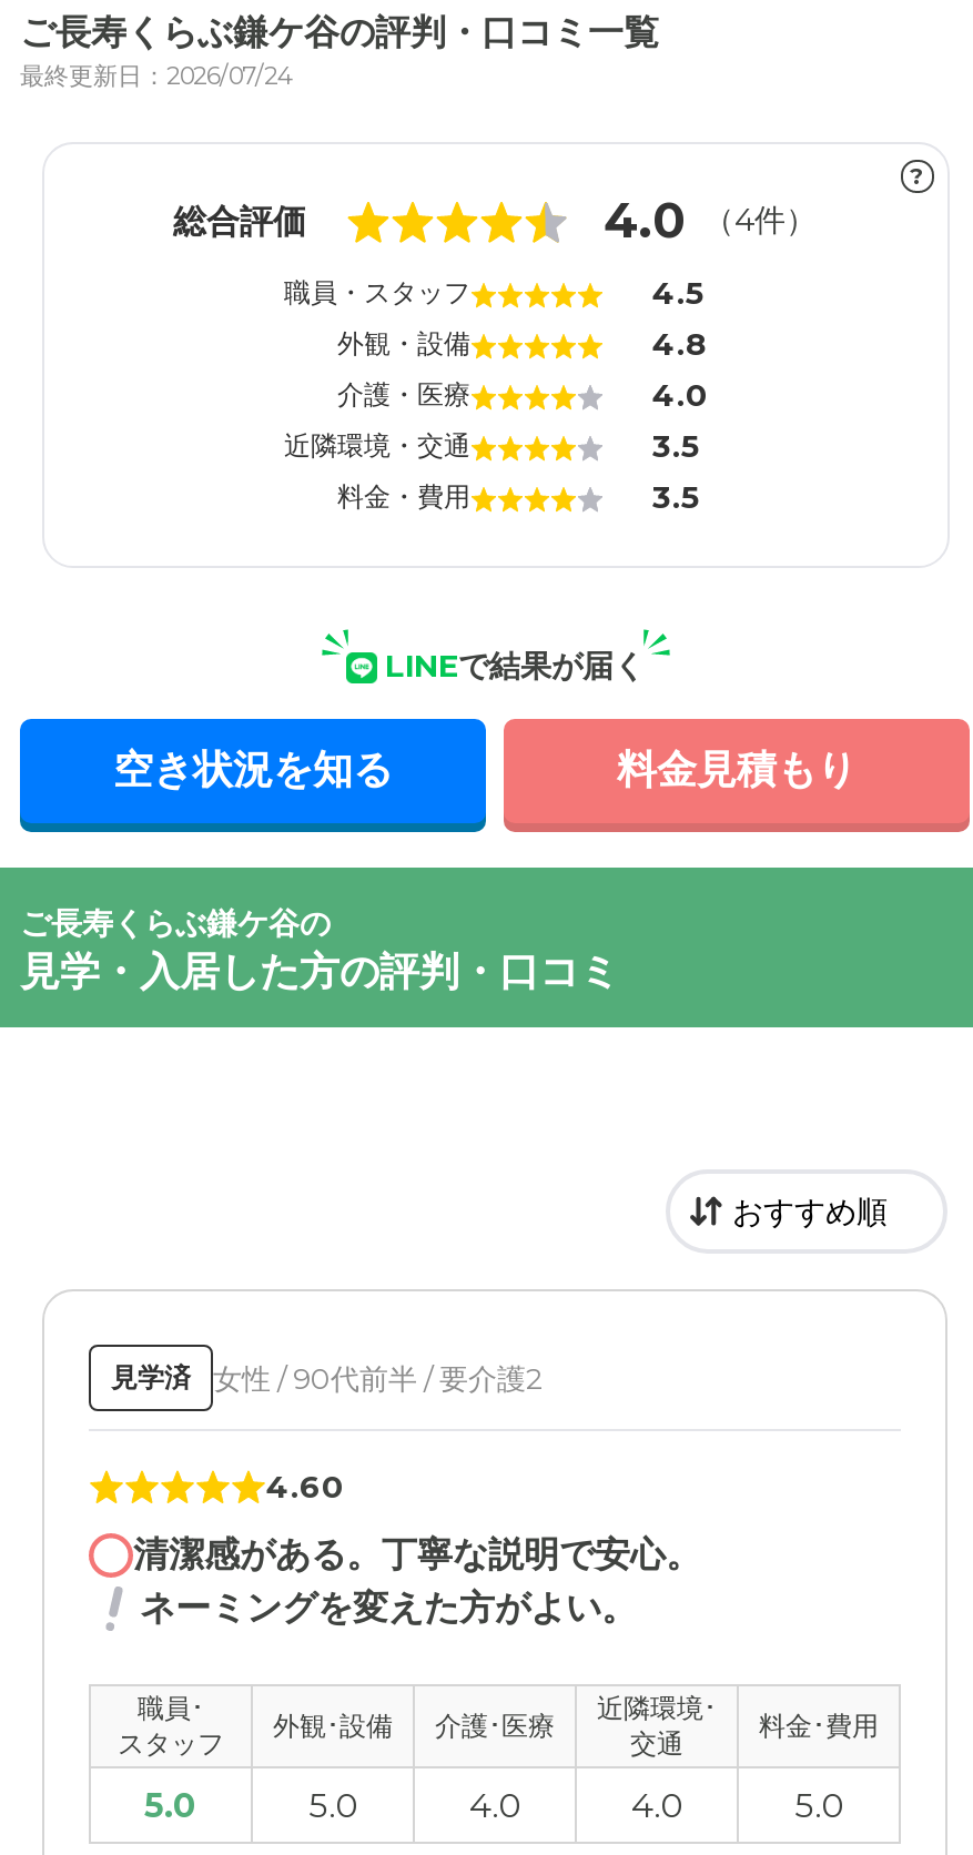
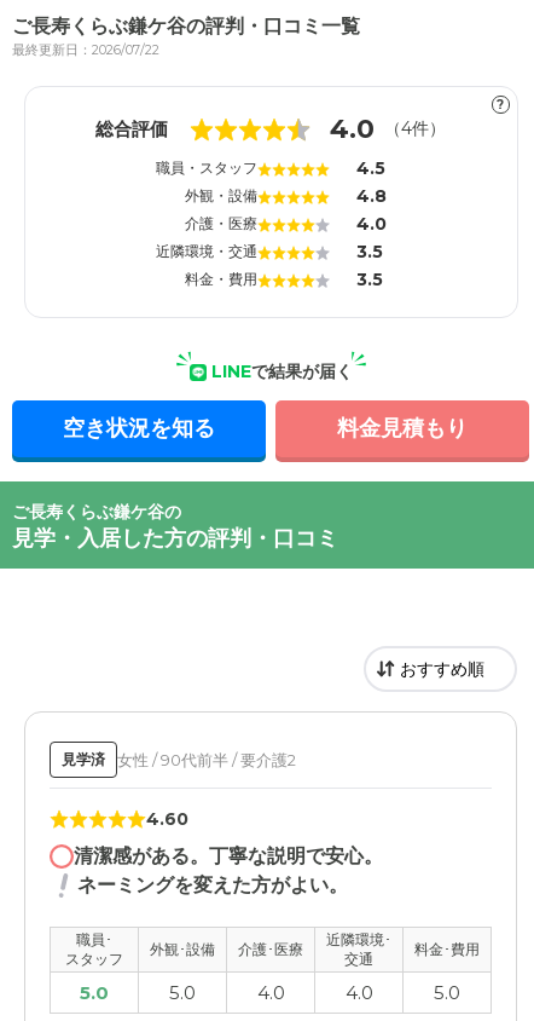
[20,60,295,91] 最終更新日：2026/07/24 -> [12,41,159,58] 最終更新日：2026/07/22

